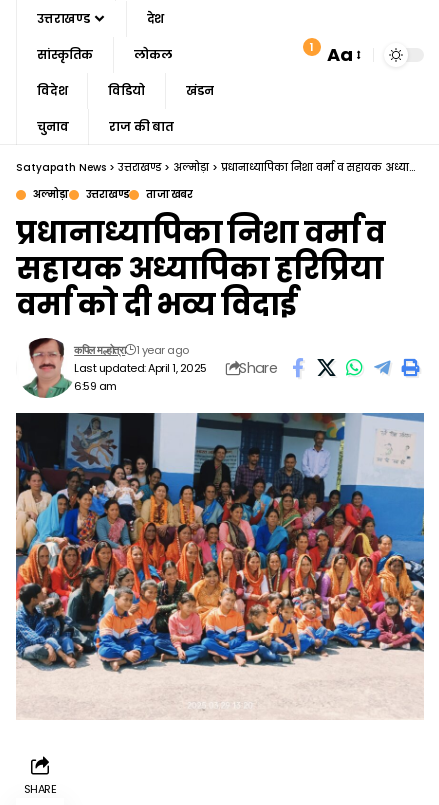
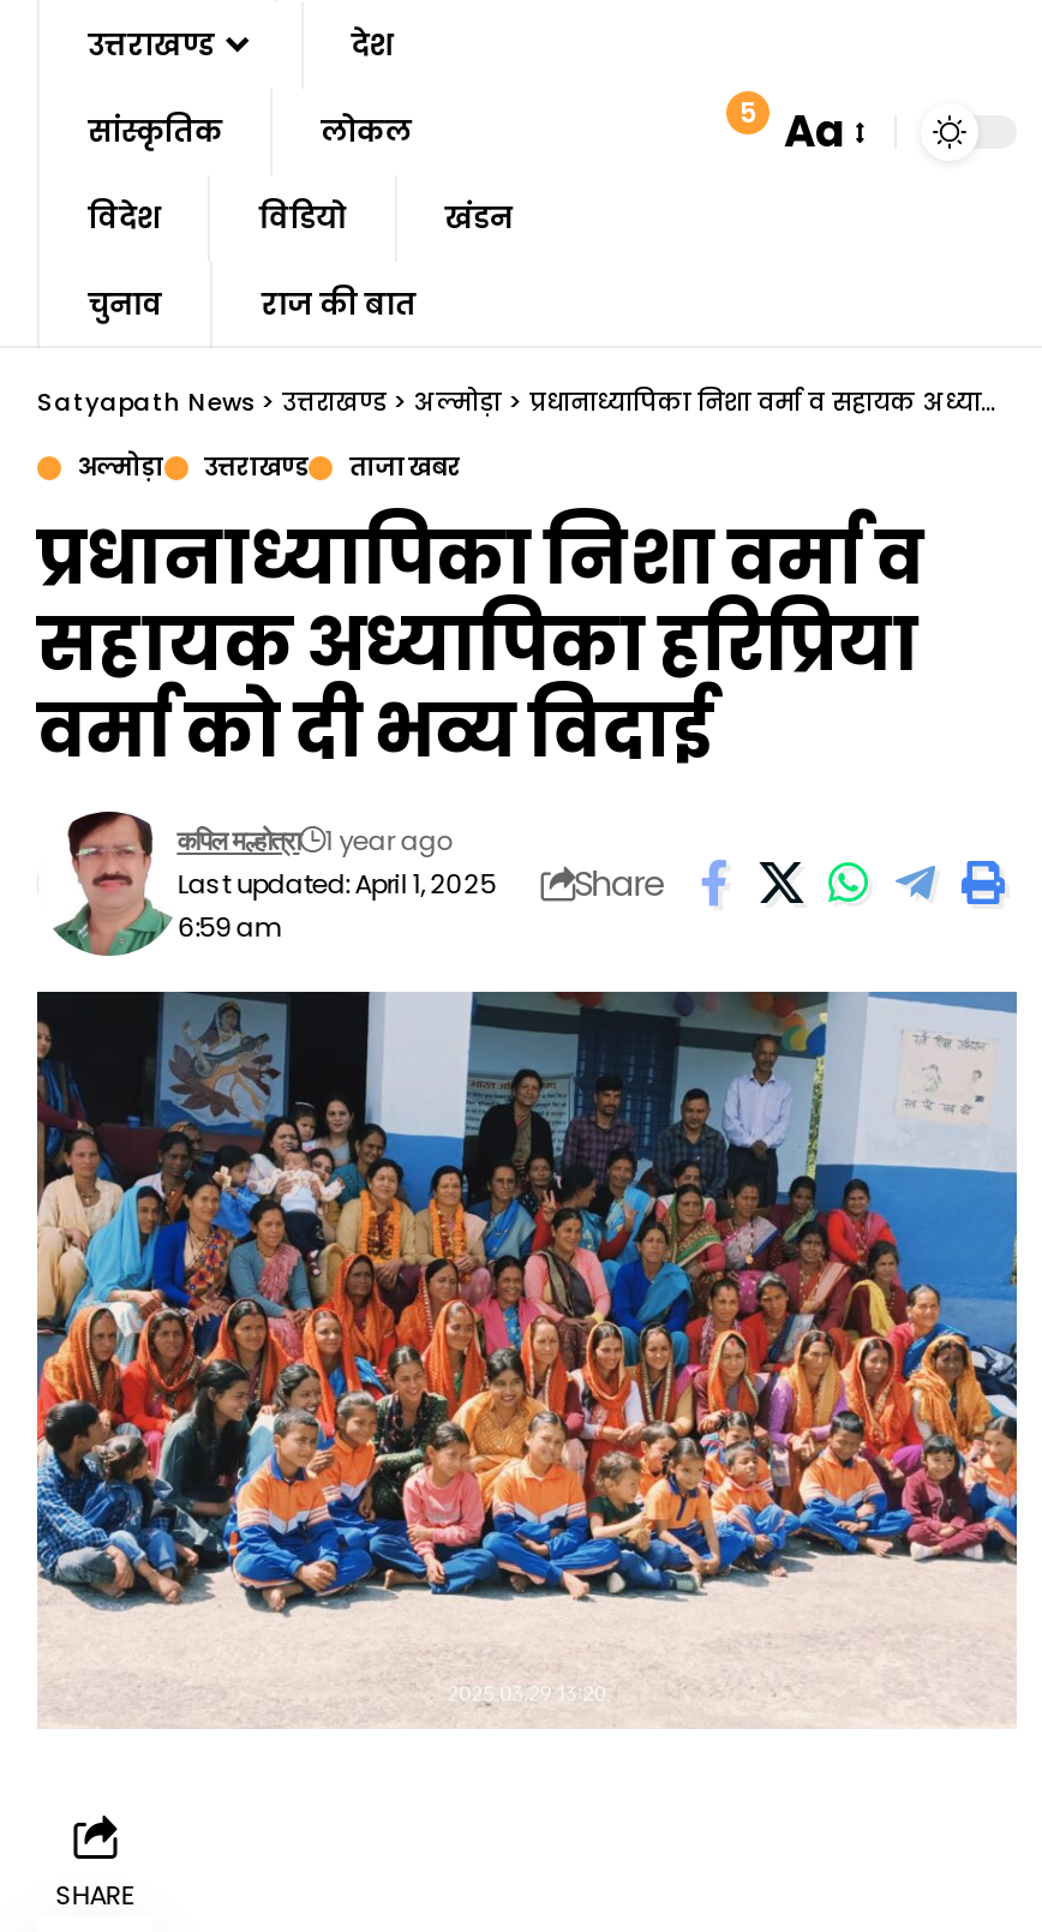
[310,38,353,67] 1 Aa -> [739,92,846,161] 5 Aa

